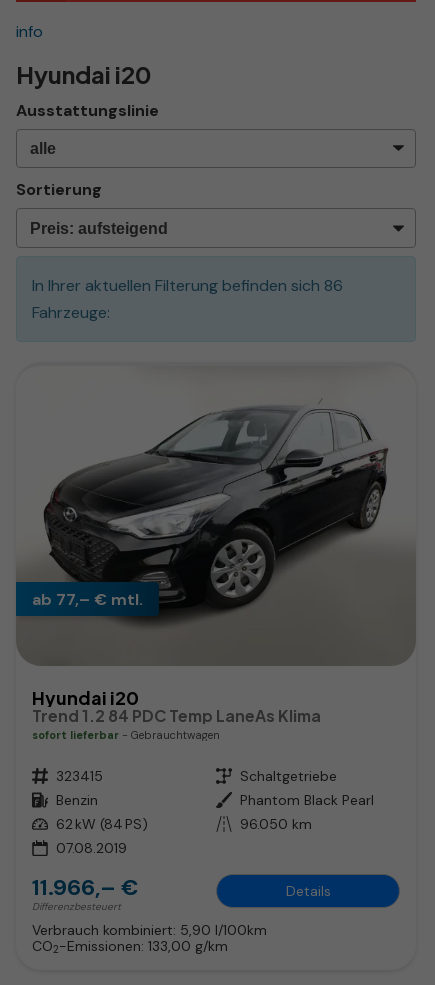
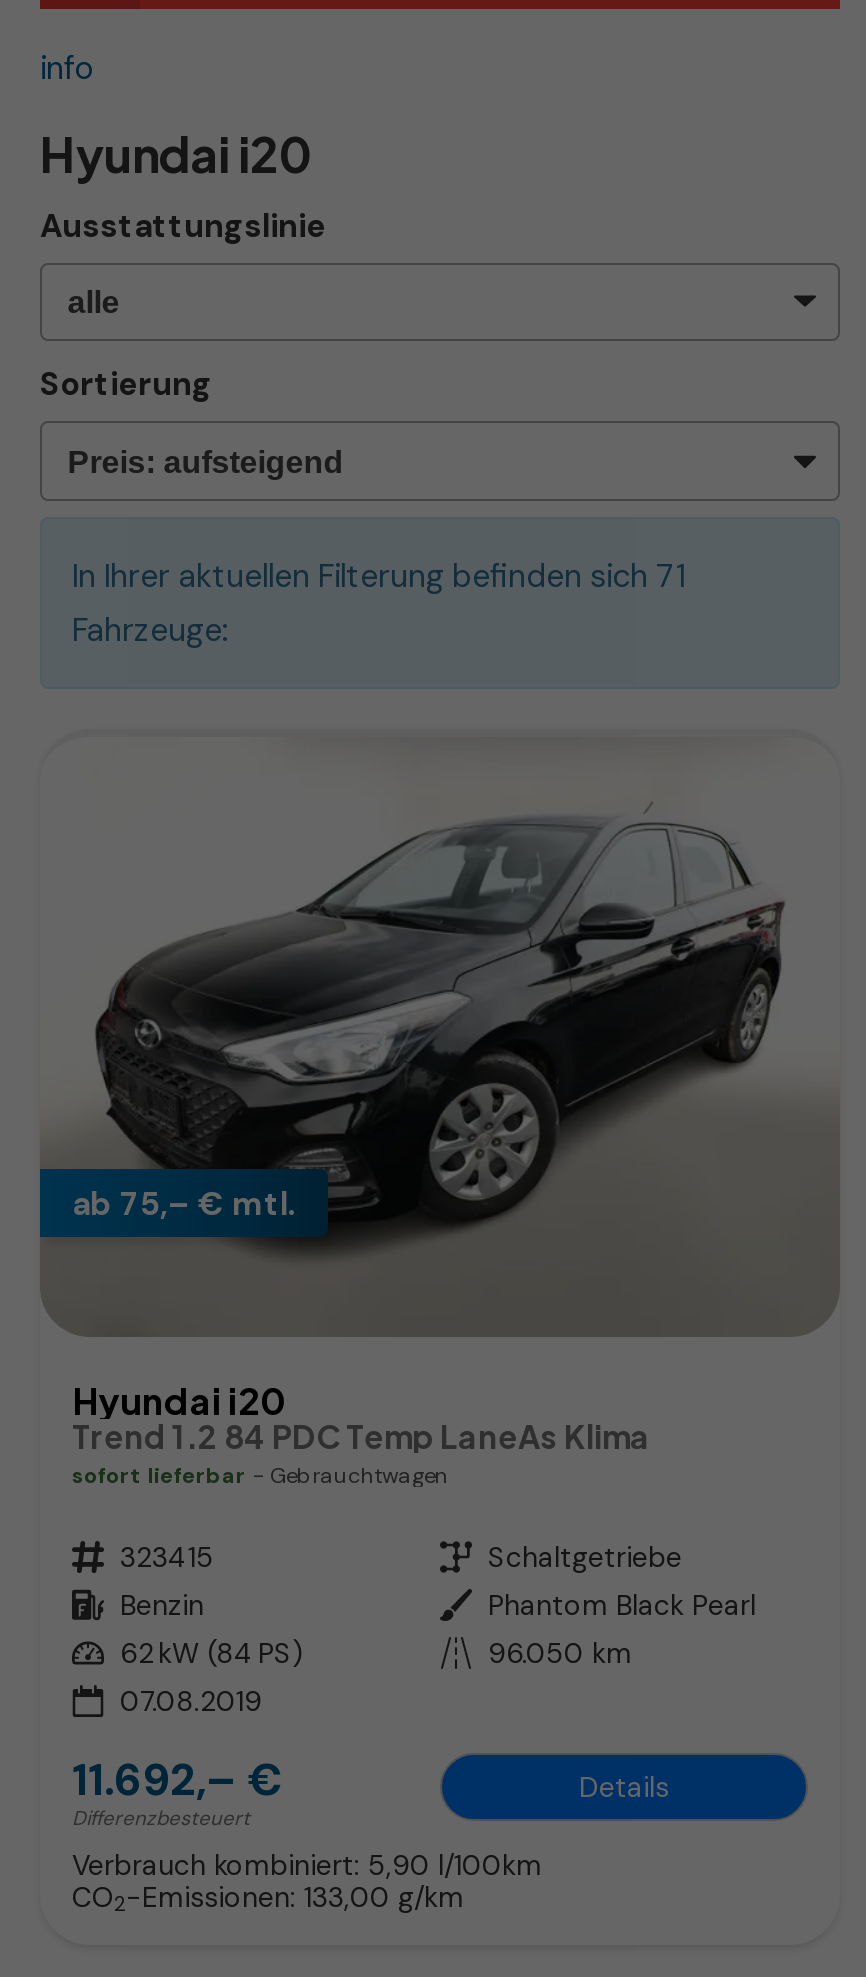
[32,275,343,296] In Ihrer aktuellen Filterung befinden sich 86 -> [72,555,686,597] In Ihrer aktuellen Filterung befinden sich 71
[32,589,143,610] ab 77,– € mtl. -> [72,1182,296,1224] ab 75,– € mtl.
[32,873,138,902] 11.966,– € -> [72,1751,282,1809] 11.692,– €

